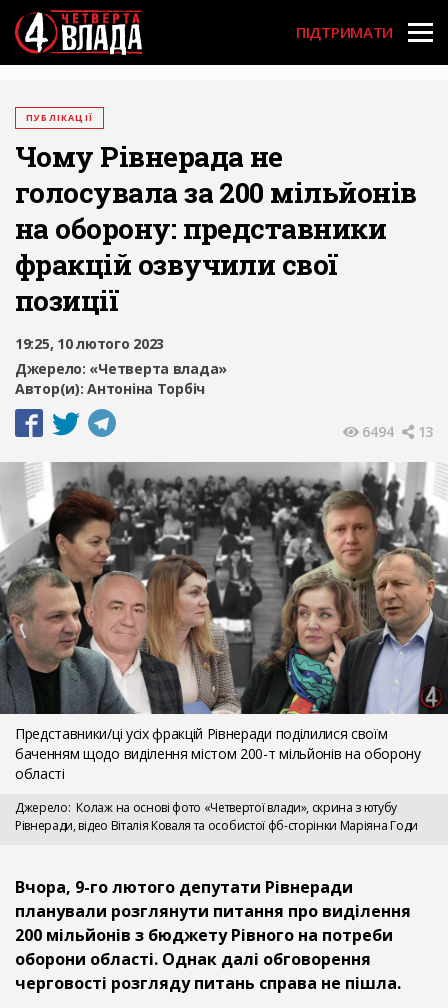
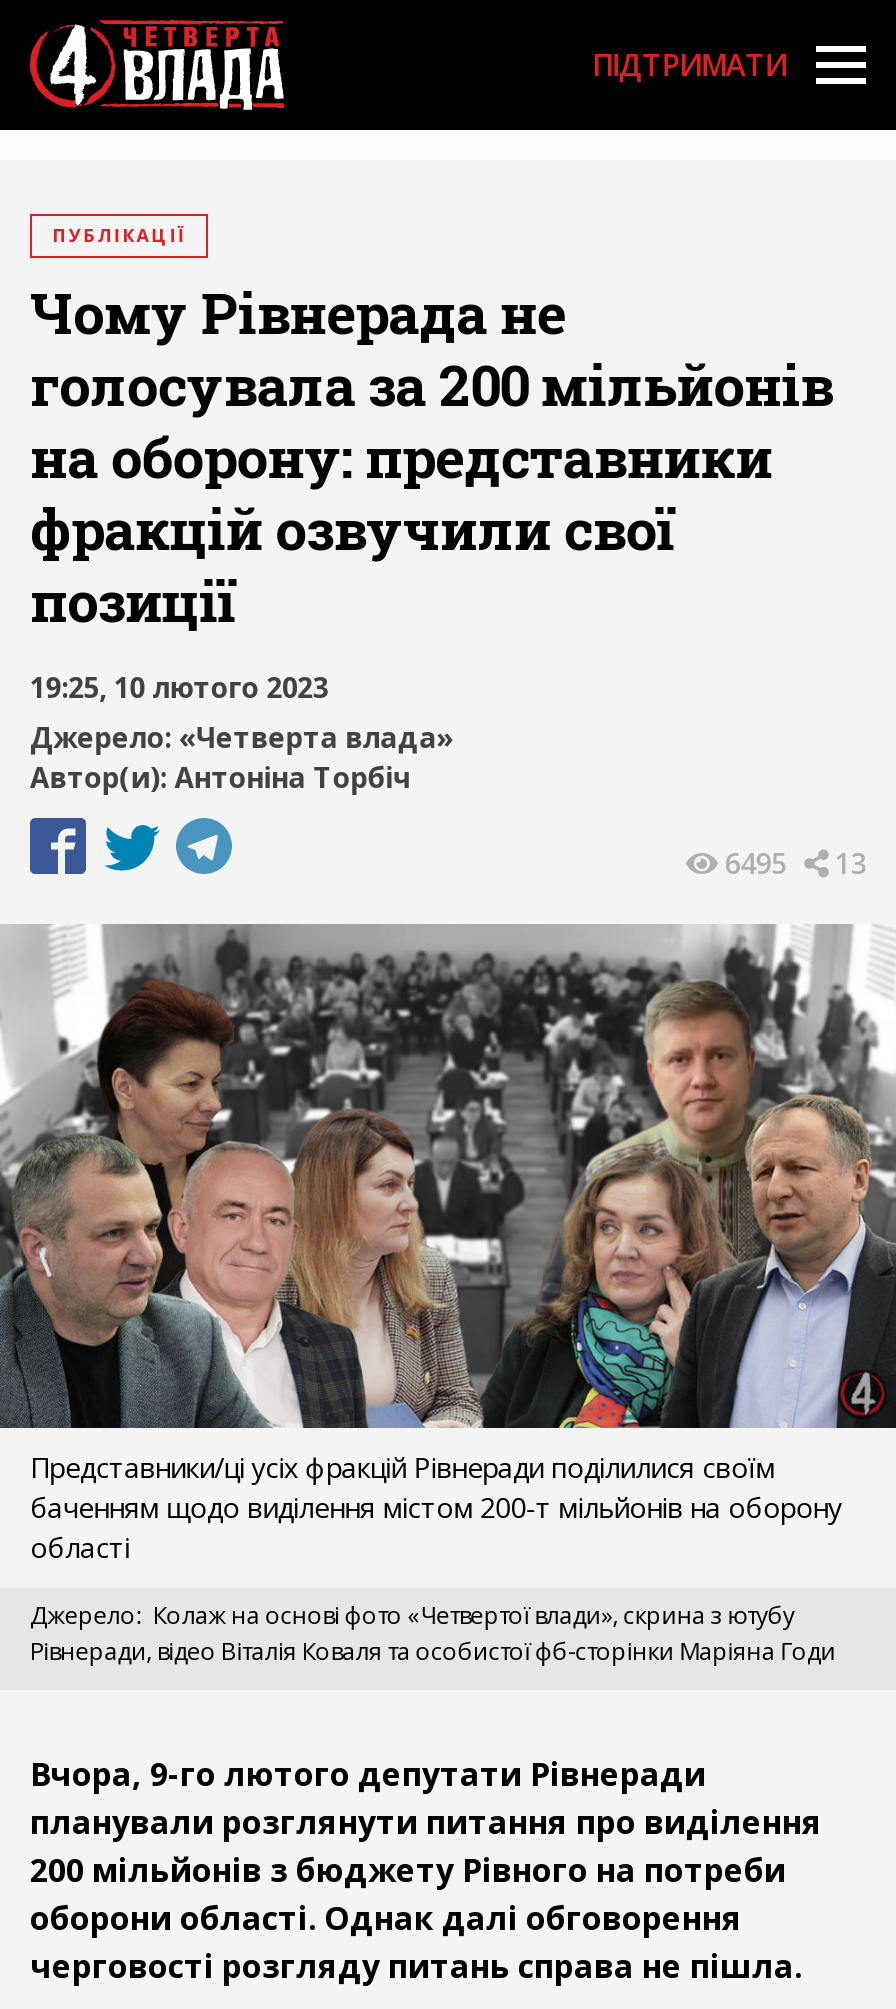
[359,422,433,441] 6494 13 -> [718,844,866,882] 6495 13

